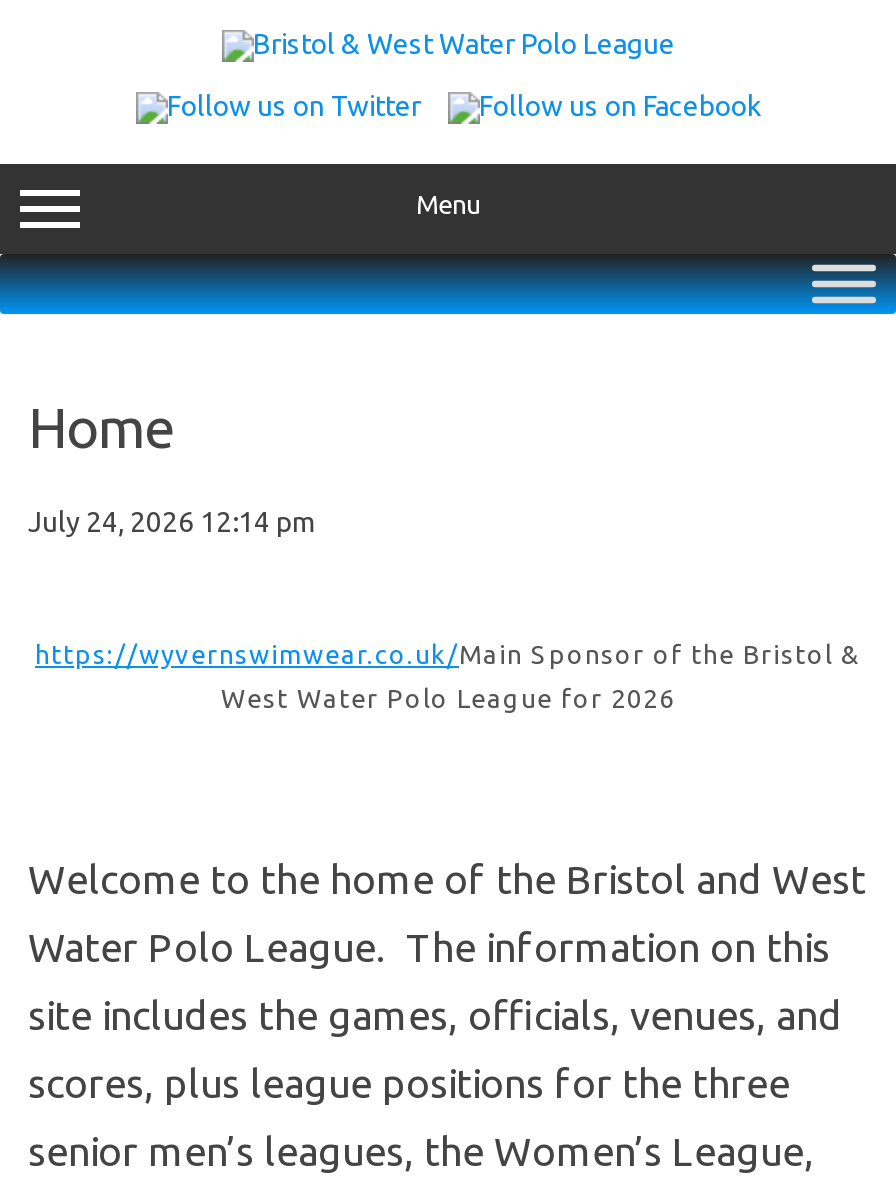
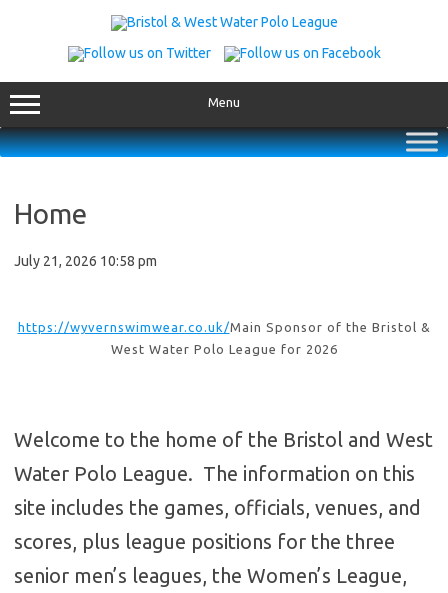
[28,506,314,538] July 24, 2026 12:14 pm -> [14,253,157,269] July 21, 2026 10:58 pm

